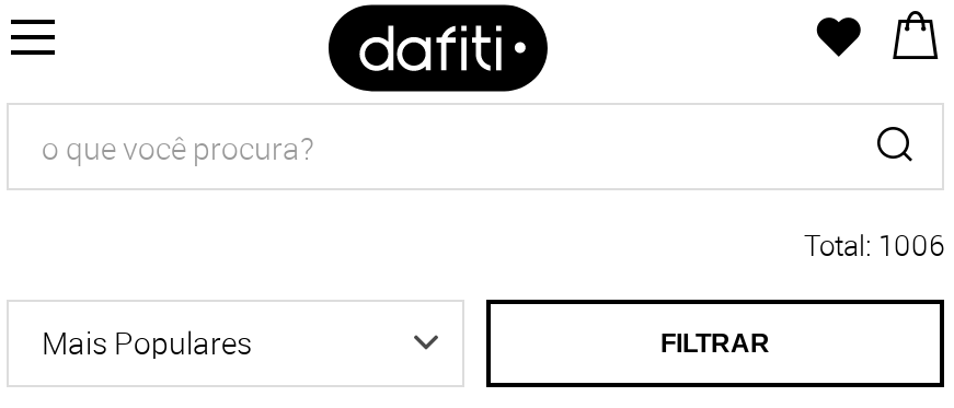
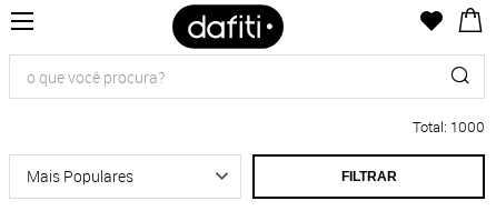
[804,225,944,265] Total: 1006 -> [413,117,485,137] Total: 1000

